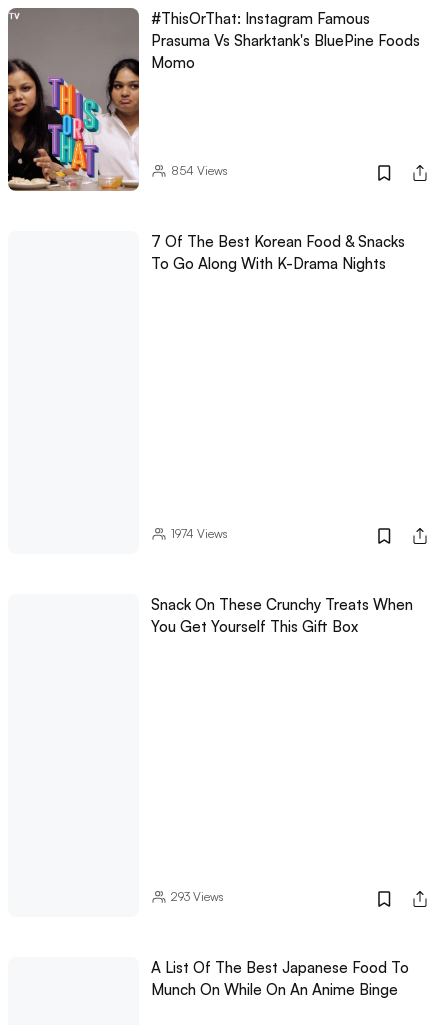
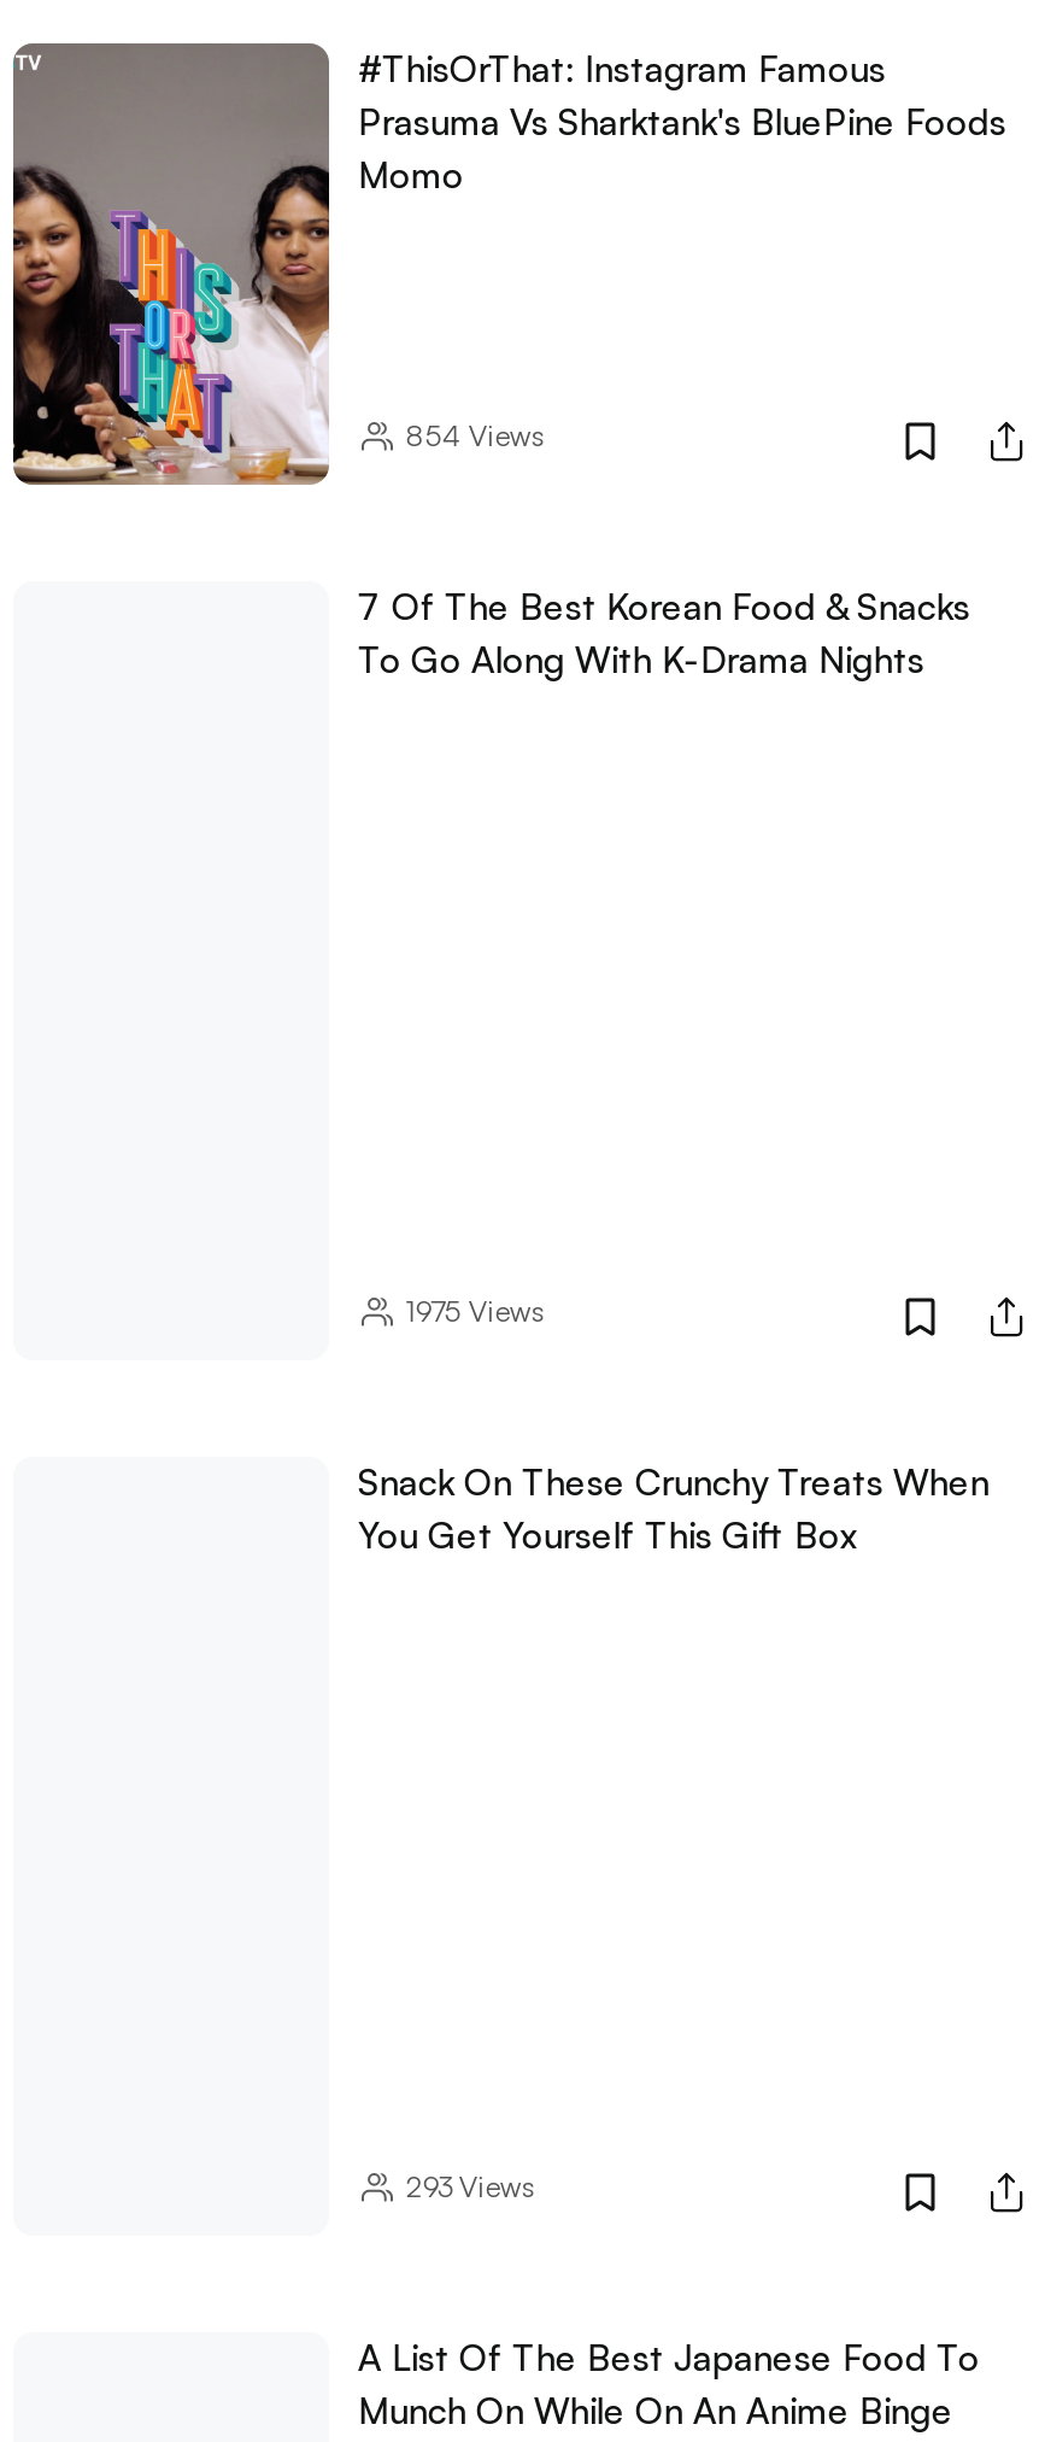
[171,526,228,541] 1974 Views -> [406,1292,543,1328] 1975 Views

